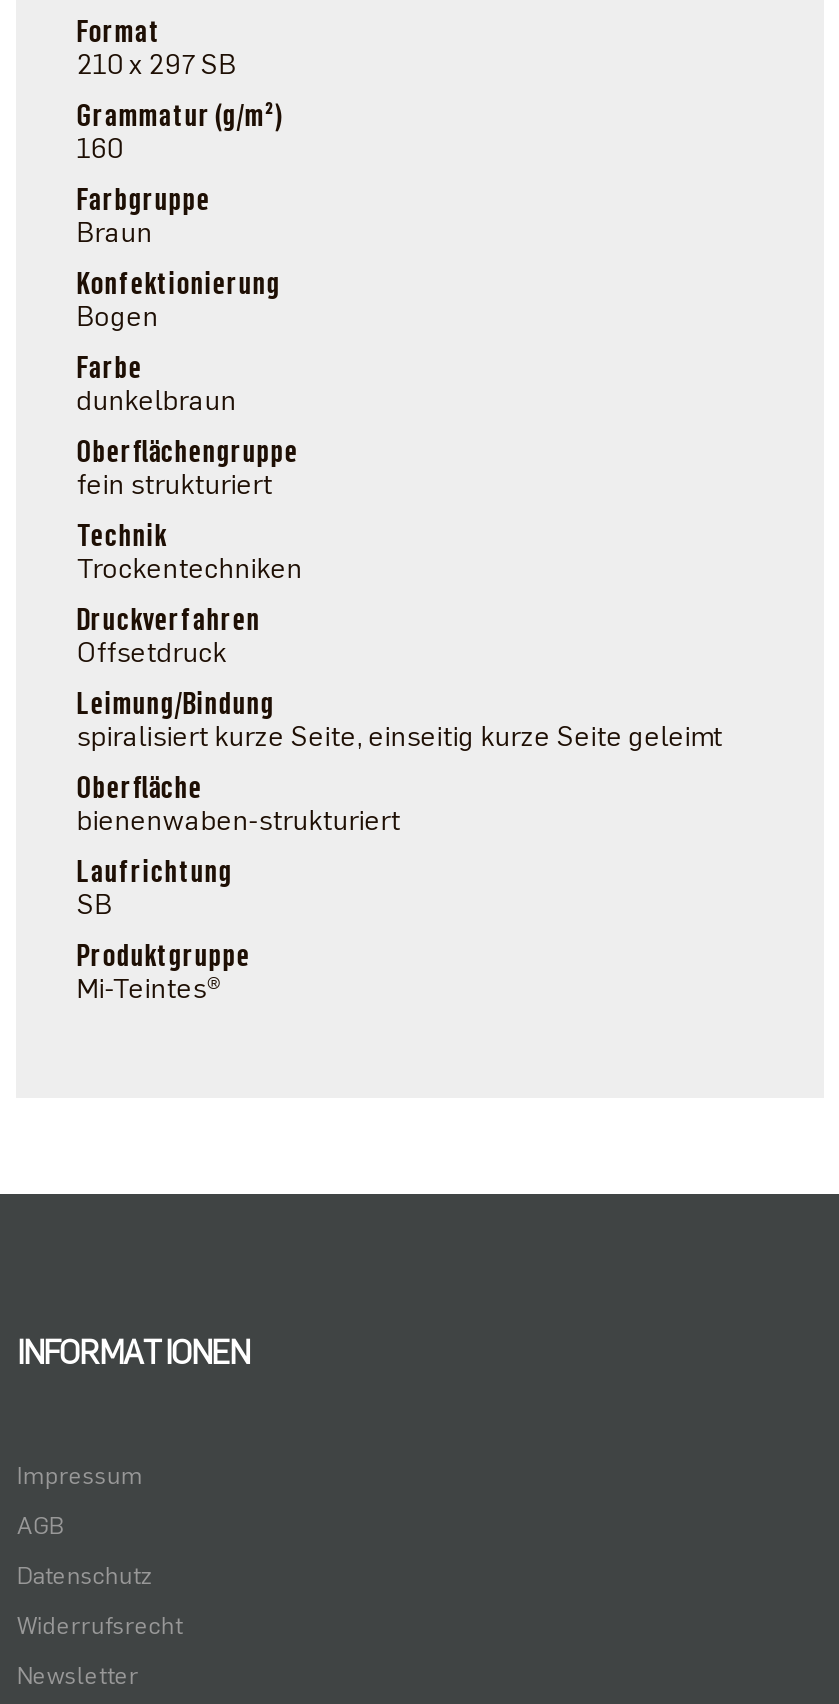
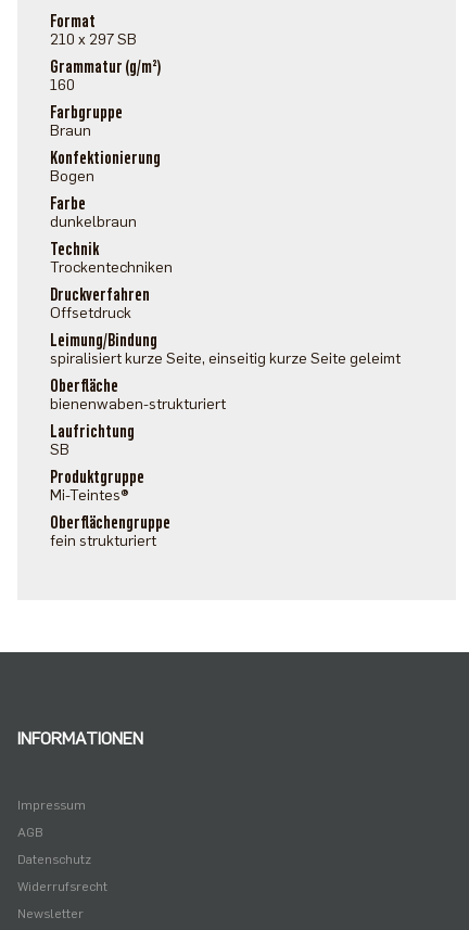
moved [77,432,299,502] -> [50,512,171,550]: Oberflächengruppe | fein strukturiert
moved [77,516,723,1006] -> [50,239,401,505]: Technik | Trockentechniken | Druckverfahren | ... | Produktgruppe | Mi-Teintes®

